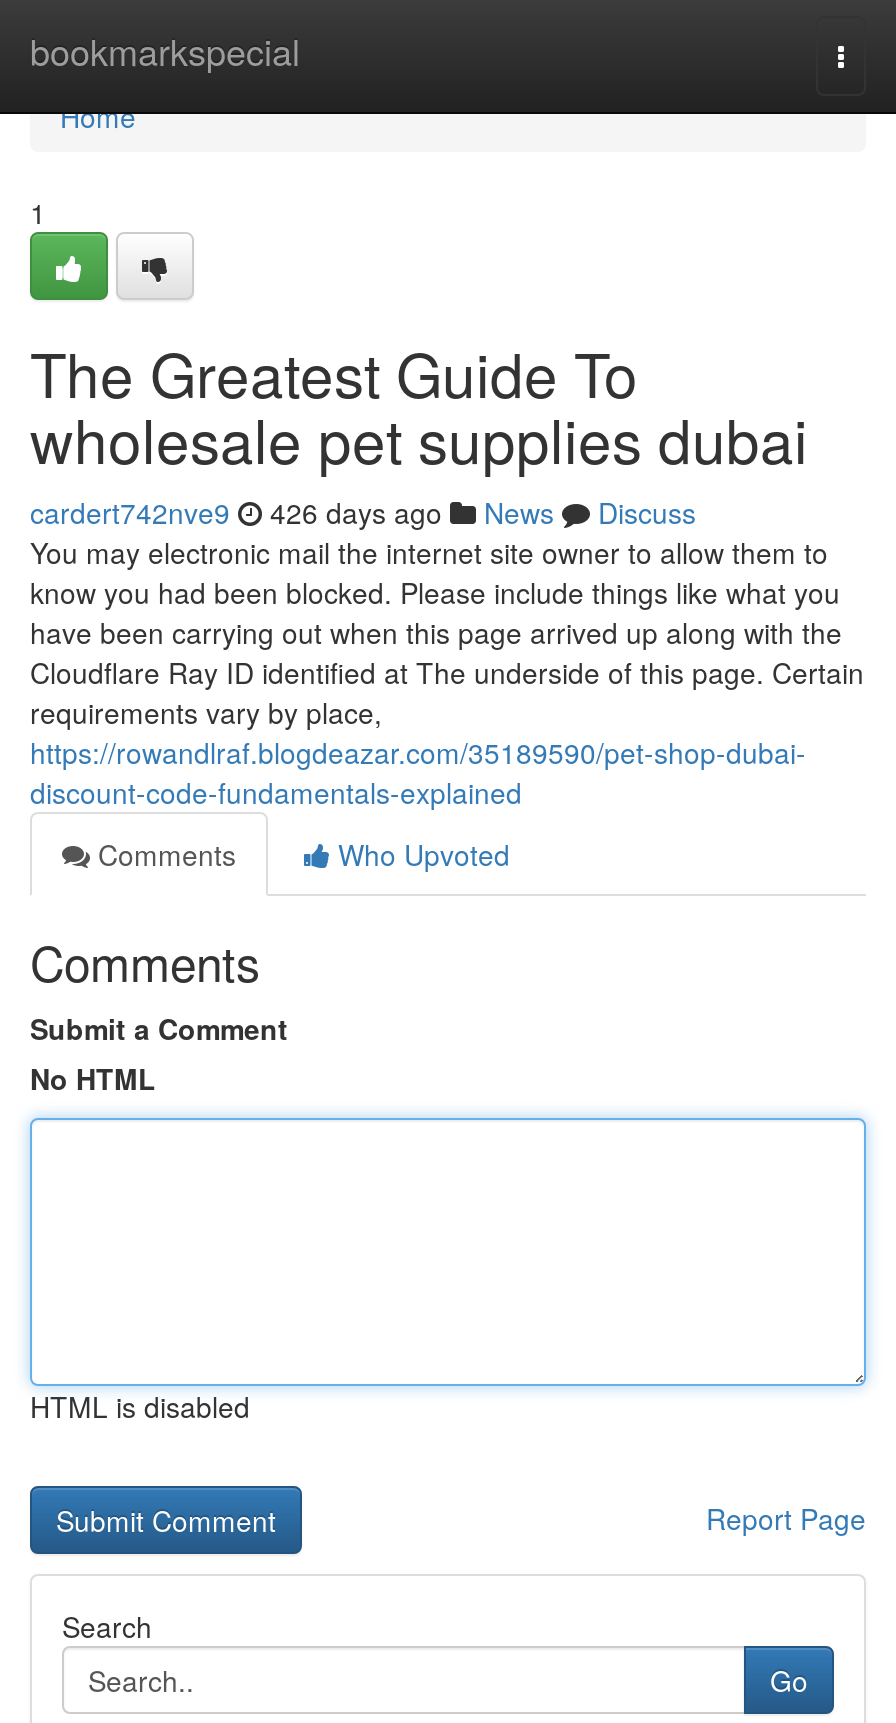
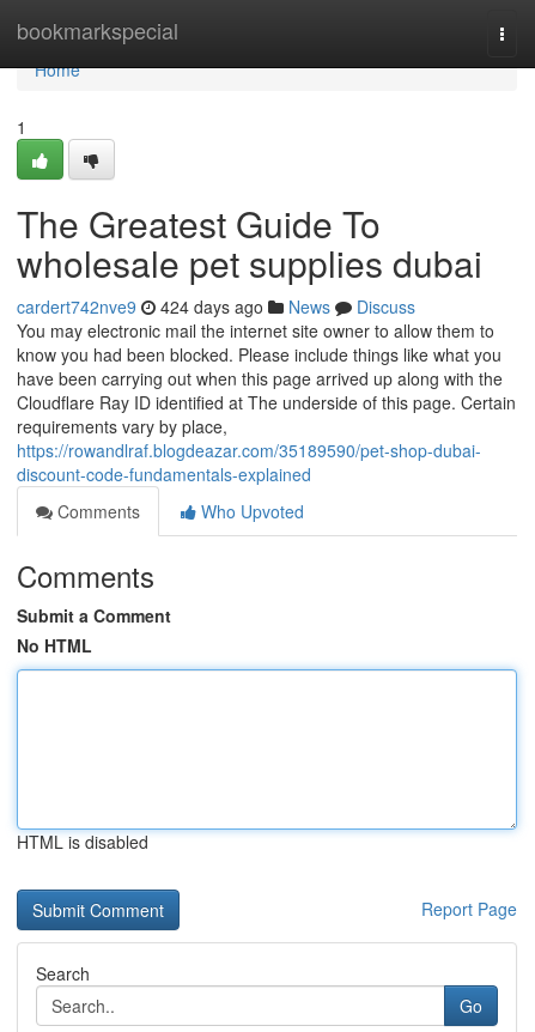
[30,492,696,532] cardert742nve9 426 days ago News Discuss -> [17,295,415,318] cardert742nve9 424 days ago News Discuss

